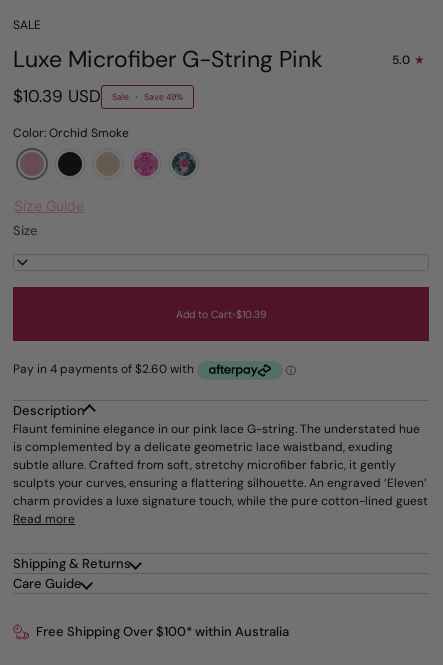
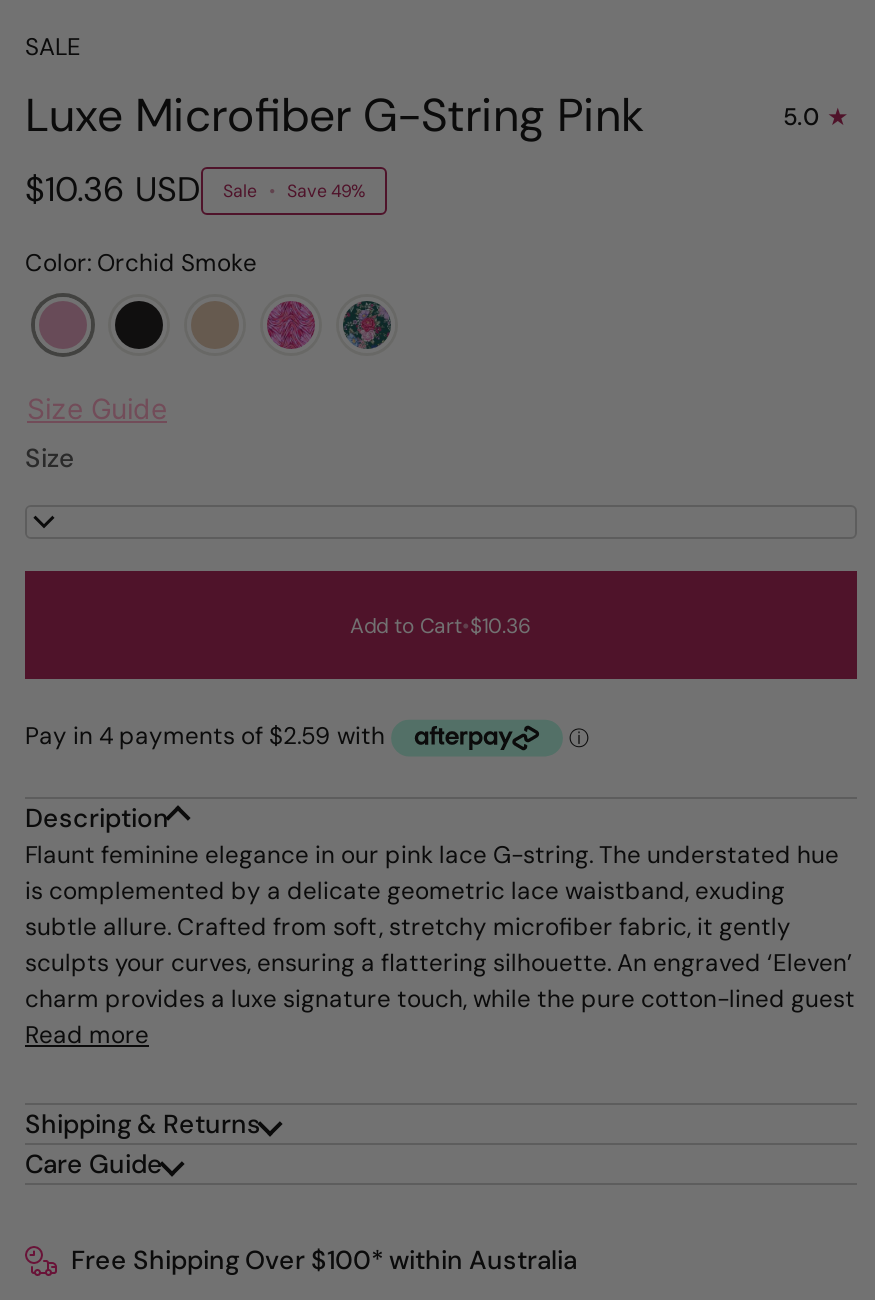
[13,85,183,107] $10.39 USD Sale • Save 49% -> [25,167,365,211] $10.36 USD Sale • Save 49%
[175,308,266,321] Add to Cart•$10.39 -> [350,613,532,639] Add to Cart•$10.36

